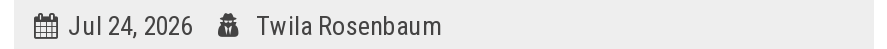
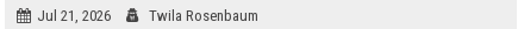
[68,11,440,41] Jul 24, 2026 Twila Rosenbaum -> [37,7,258,24] Jul 21, 2026 Twila Rosenbaum

